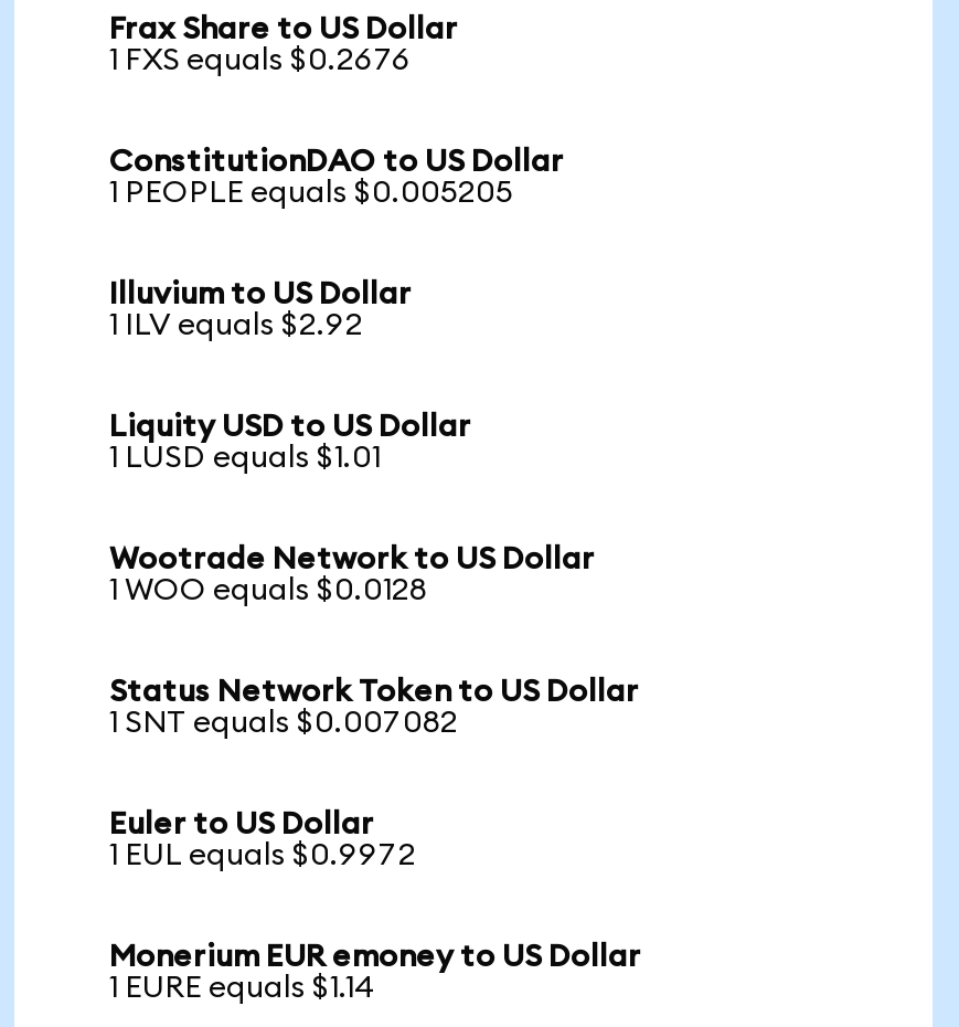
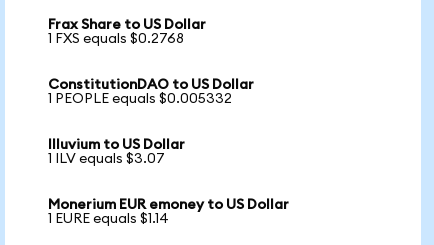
[109,45,412,76] 1 FXS equals $0.2676 -> [48,32,184,46] 1 FXS equals $0.2768
[109,178,513,209] 1 PEOPLE equals $0.005205 -> [48,92,232,106] 1 PEOPLE equals $0.005332
[109,310,639,871] 1 ILV equals $2.92 | Liquity USD to US Dollar | 1 LUSD equals $1.01 | Wootrade Network to US Dollar | 1 WOO equals $0.0128 | Status Network Token to US Dollar | 1 SNT equals $0.007082 | Euler to US Dollar | 1 EUL equals $0.9972 -> [48,152,165,166] 1 ILV equals $3.07

